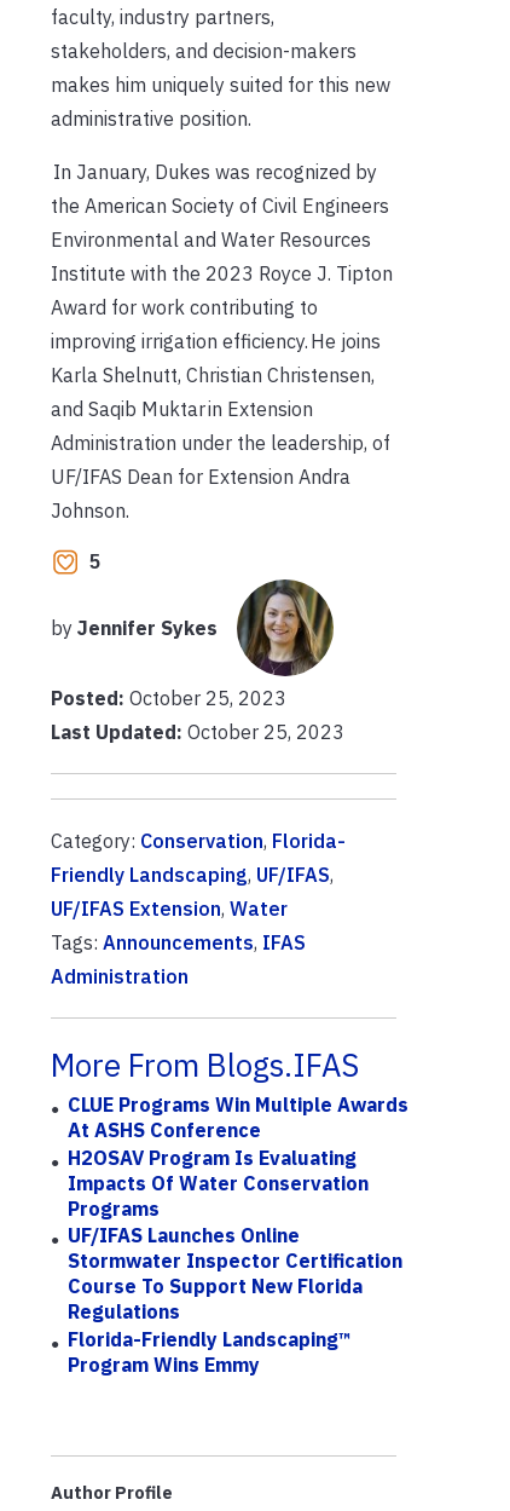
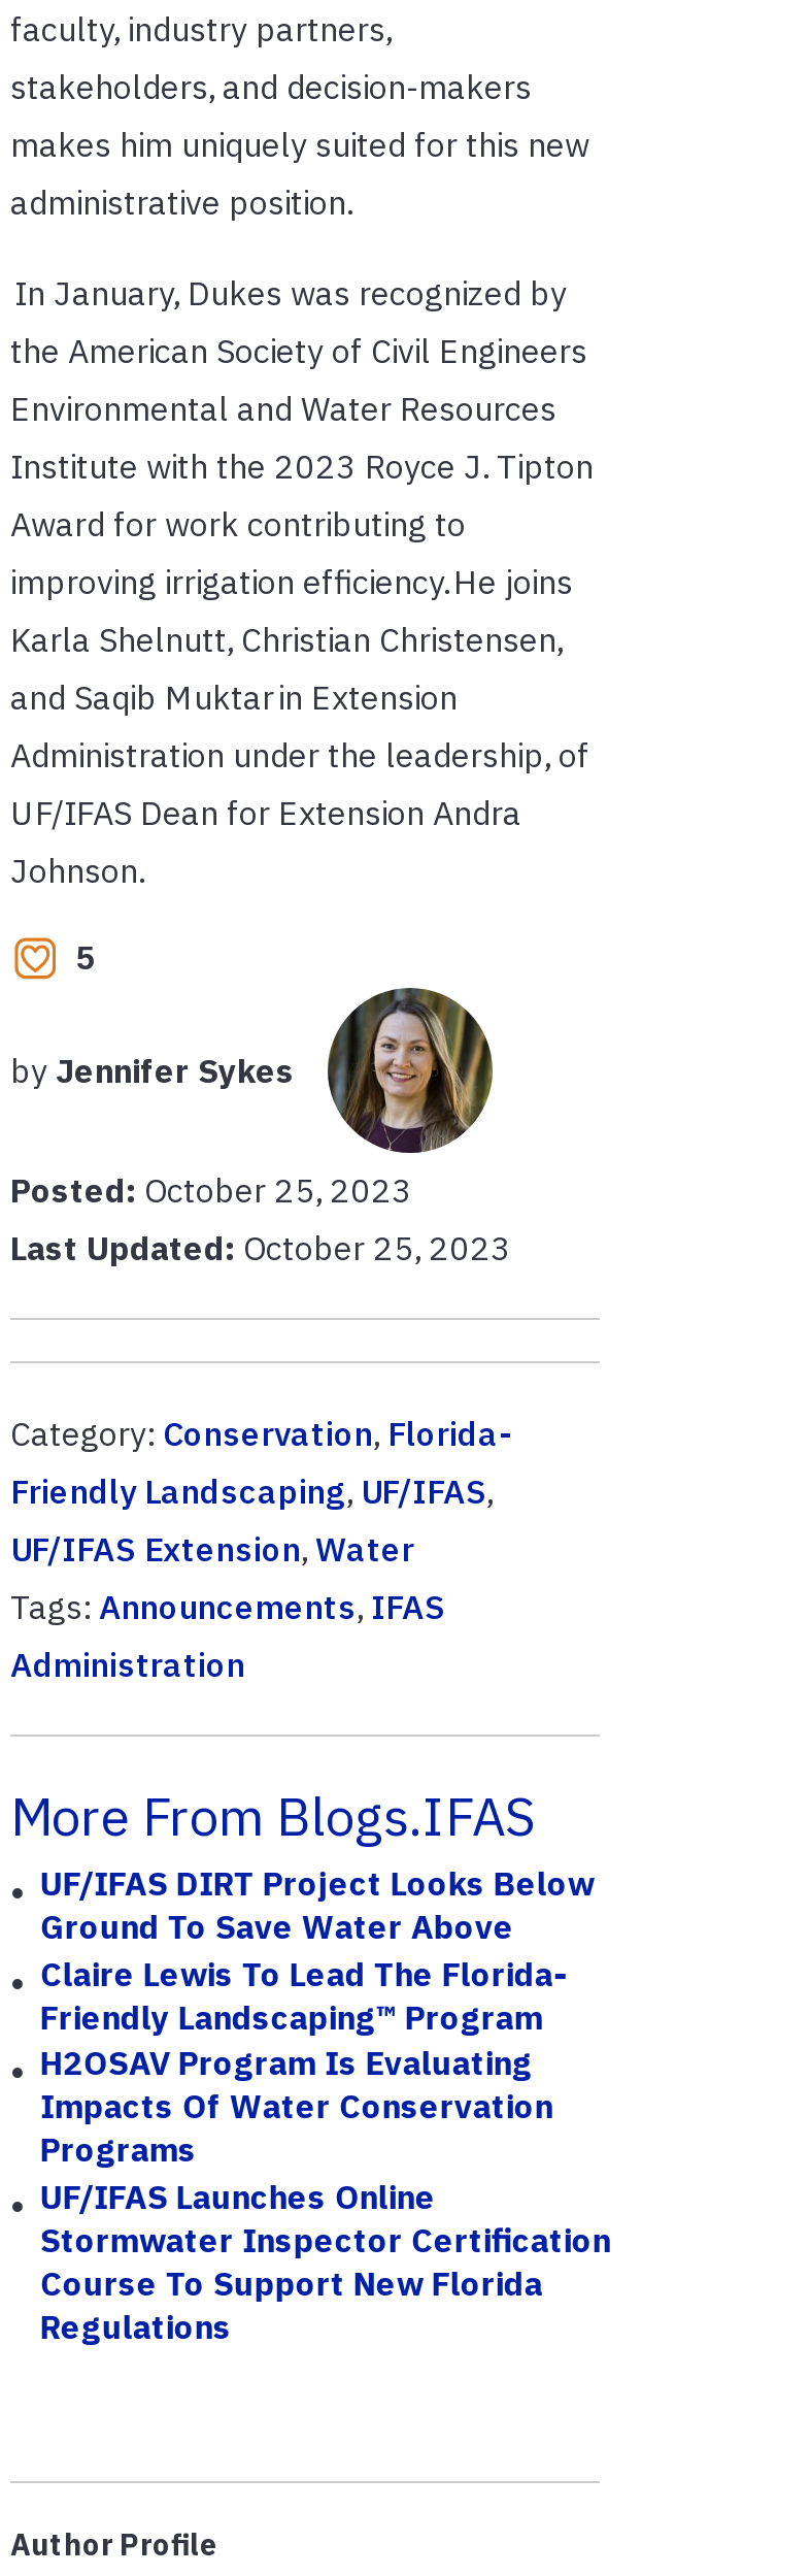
[68,1093,409,1142] CLUE Programs Win Multiple Awards | At ASHS Conference -> [40,1863,594,2037] UF/IFAS DIRT Project Looks Below | Ground To Save Water Above | Claire Lewis To Lead The Florida- | Friendly Landscaping™ Program
moved [68,1145,403,1324] -> [40,2042,611,2347]: H2OSAV Program Is Evaluating | Impacts Of Water Conservation | Programs | UF/IFAS Launches Online | Stormwater Inspector Certification | Course To Support New Florida | Regulations
[68,1327,351,1377] Florida-Friendly Landscaping™ | Program Wins Emmy -> none

